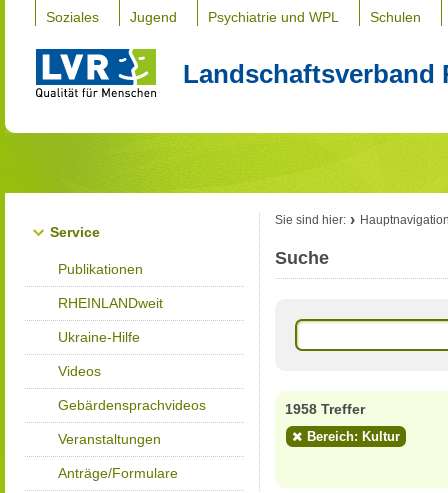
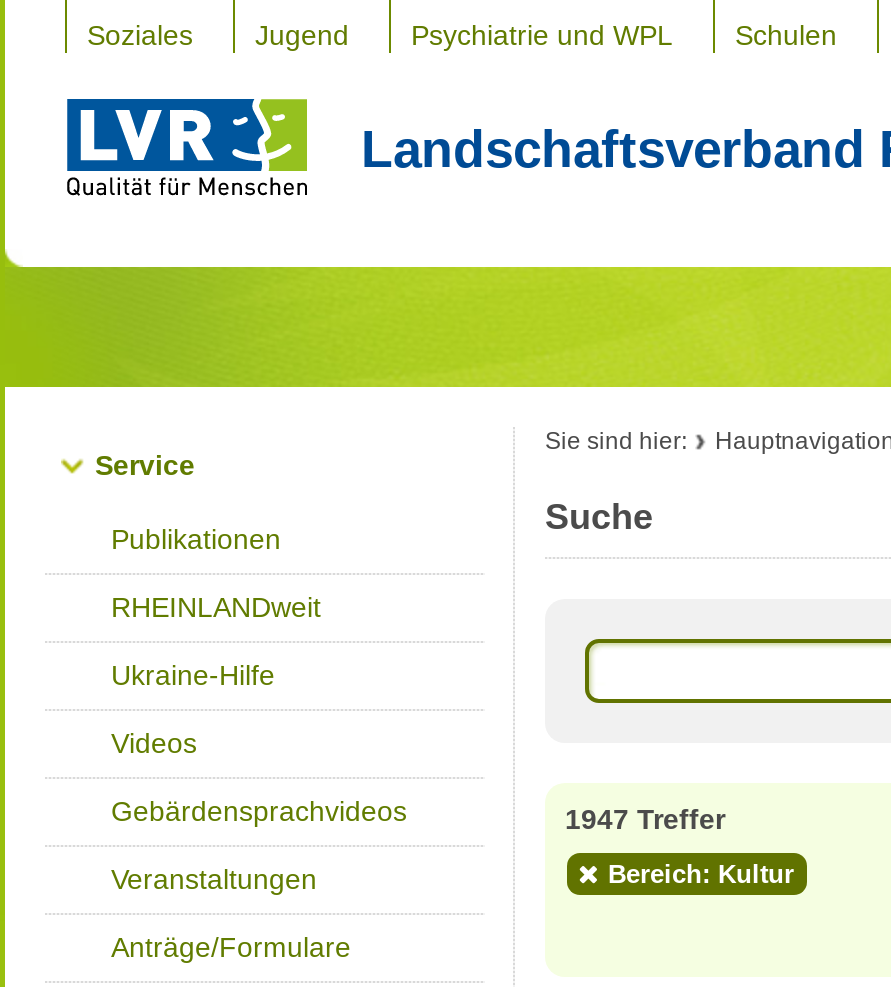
[285,401,365,417] 1958 Treffer -> [565,803,725,835] 1947 Treffer

